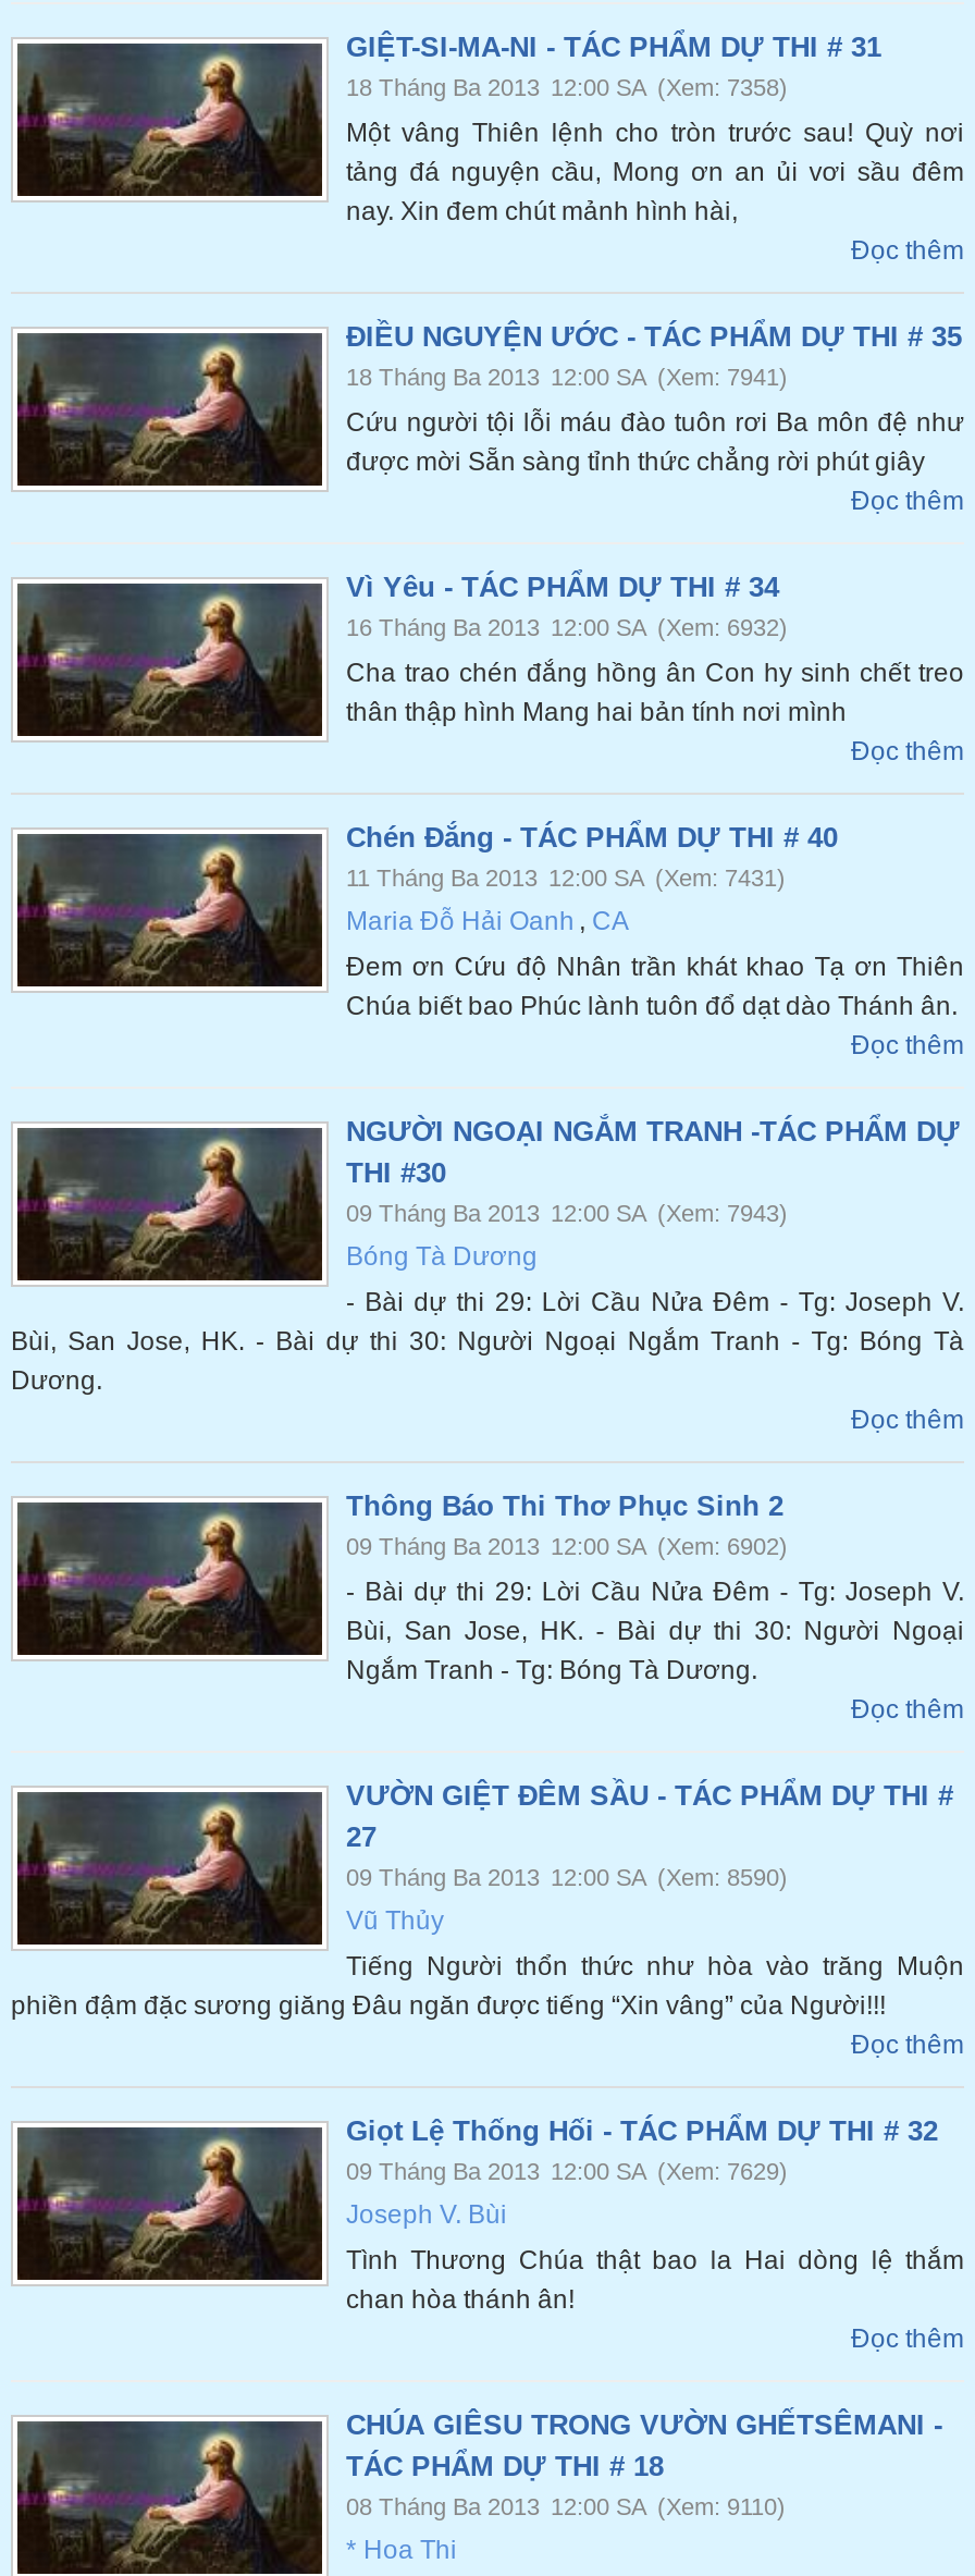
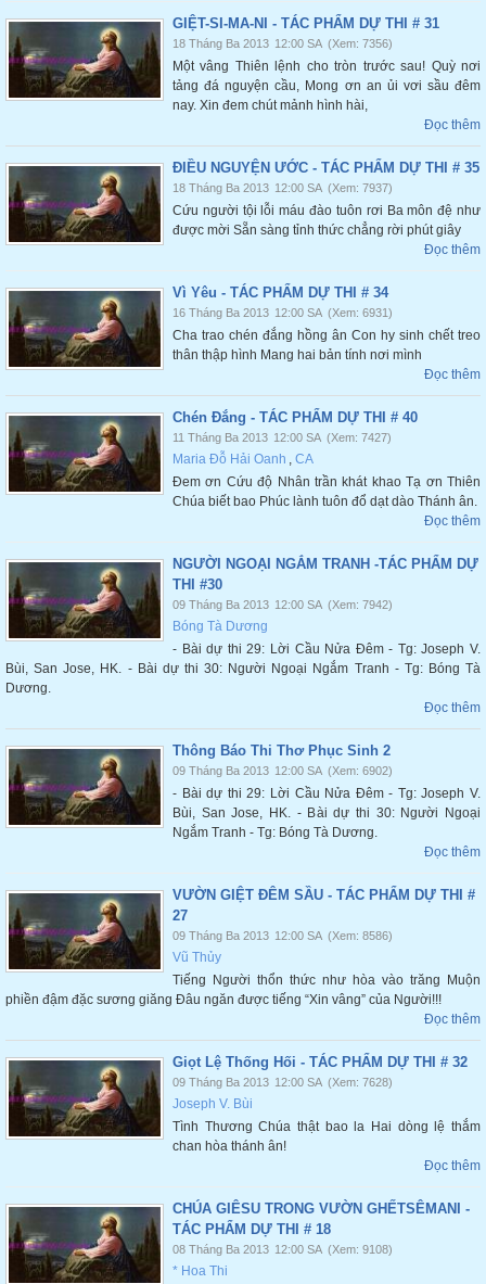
[346,74,788,100] 18 Tháng Ba 2013 12:00 SA (Xem: 7358) -> [172,37,393,50] 18 Tháng Ba 2013 12:00 SA (Xem: 7356)
[346,364,788,390] 18 Tháng Ba 2013 12:00 SA (Xem: 7941) -> [172,181,393,194] 18 Tháng Ba 2013 12:00 SA (Xem: 7937)
[346,614,788,640] 16 Tháng Ba 2013 12:00 SA (Xem: 6932) -> [172,306,393,319] 16 Tháng Ba 2013 12:00 SA (Xem: 6931)
[346,864,786,891] 11 Tháng Ba 2013 12:00 SA (Xem: 7431) -> [172,431,392,444] 11 Tháng Ba 2013 12:00 SA (Xem: 7427)
[346,1200,788,1226] 09 Tháng Ba 2013 12:00 SA (Xem: 7943) -> [172,598,393,611] 09 Tháng Ba 2013 12:00 SA (Xem: 7942)
[346,1864,788,1890] 09 Tháng Ba 2013 12:00 SA (Xem: 8590) -> [172,929,393,942] 09 Tháng Ba 2013 12:00 SA (Xem: 8586)
[346,2158,788,2184] 09 Tháng Ba 2013 12:00 SA (Xem: 7629) -> [172,1076,393,1089] 09 Tháng Ba 2013 12:00 SA (Xem: 7628)
[346,2493,786,2519] 08 Tháng Ba 2013 12:00 SA (Xem: 9110) -> [172,1243,393,1256] 08 Tháng Ba 2013 12:00 SA (Xem: 9108)

